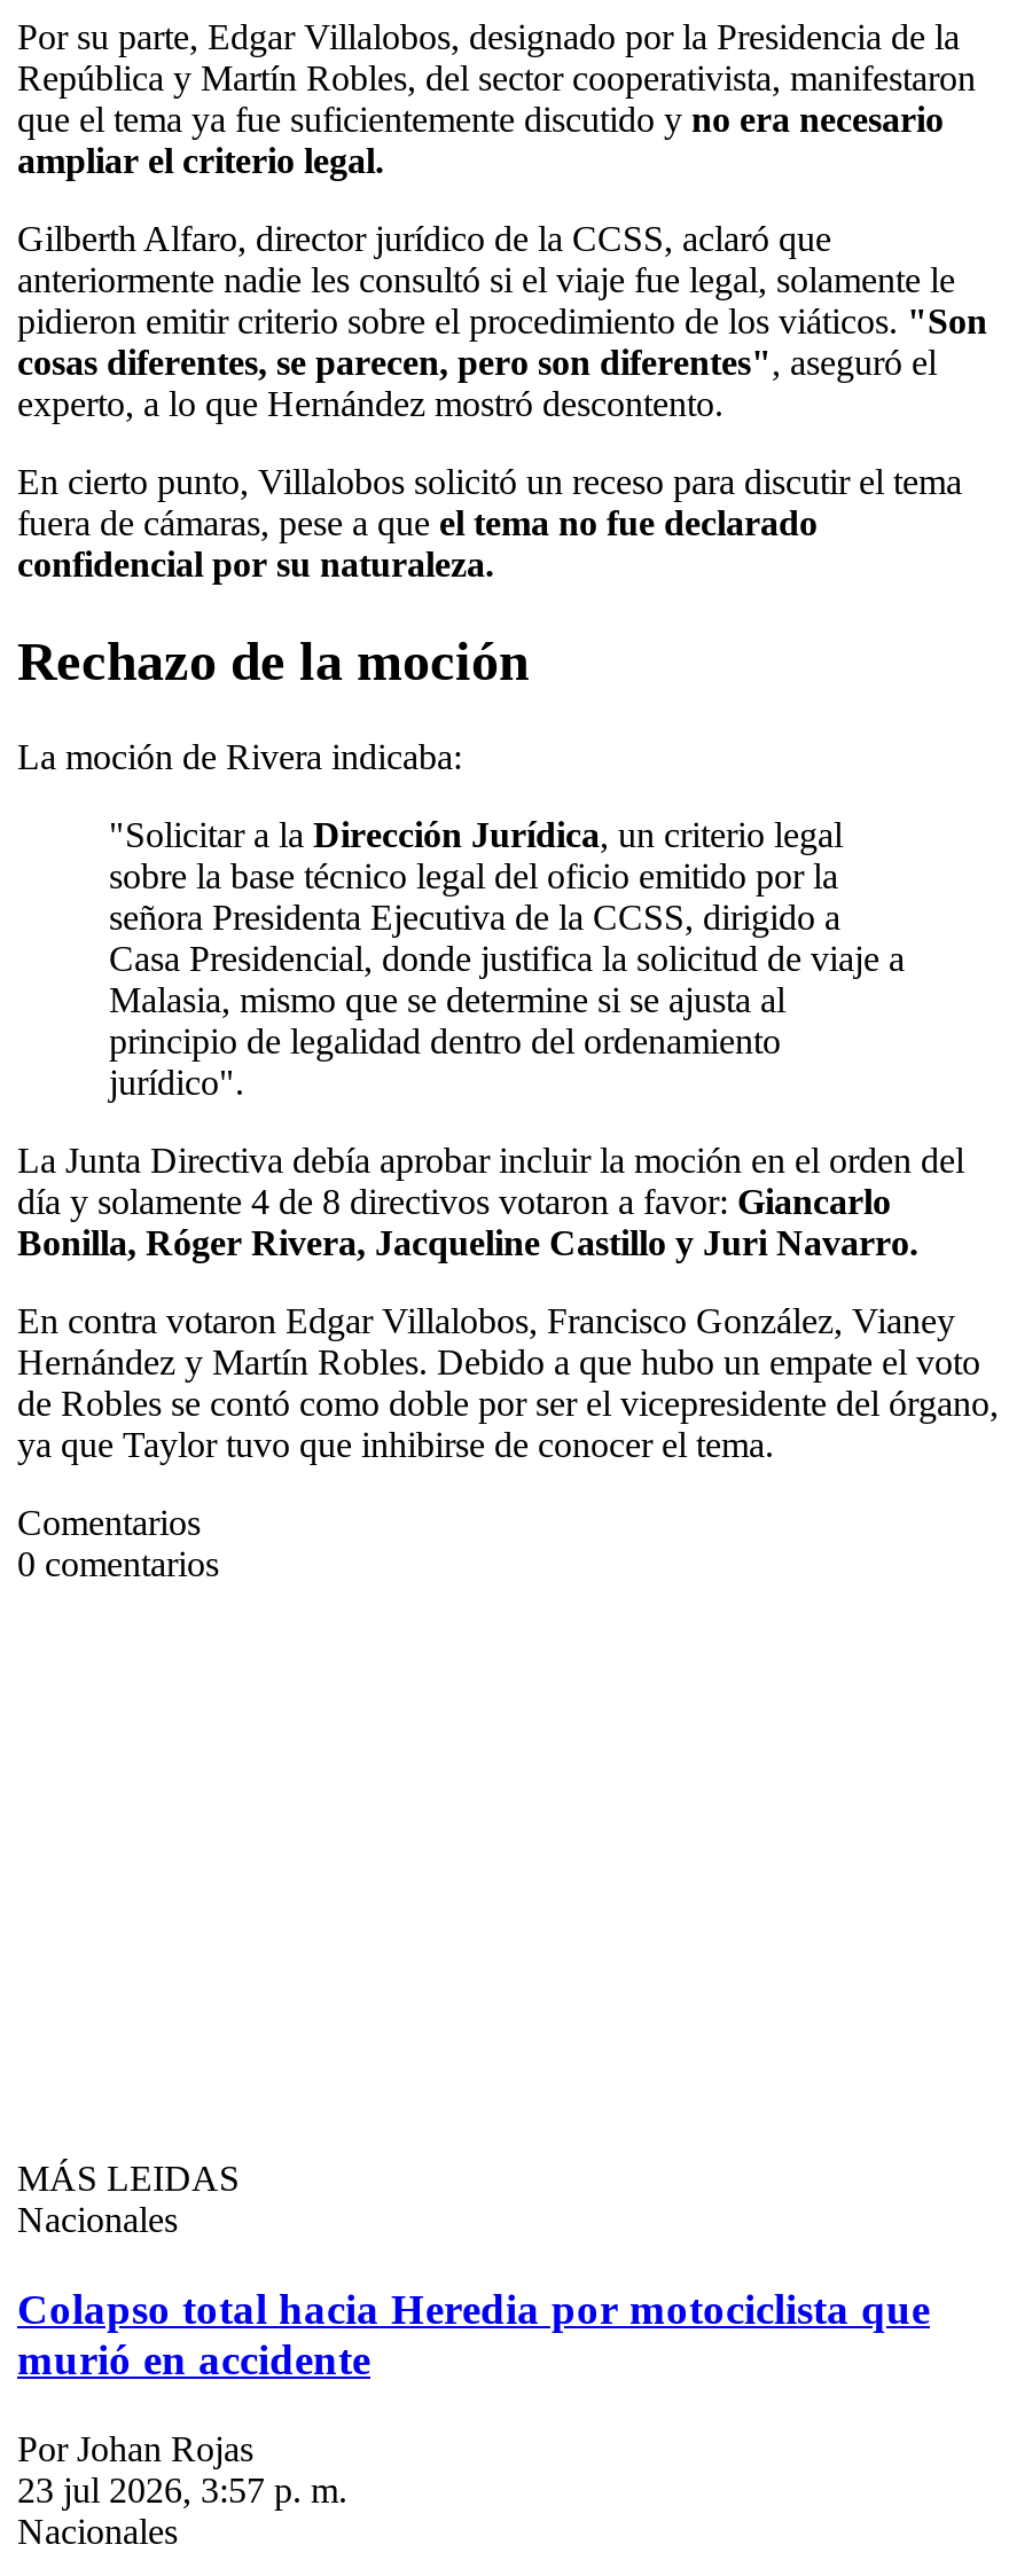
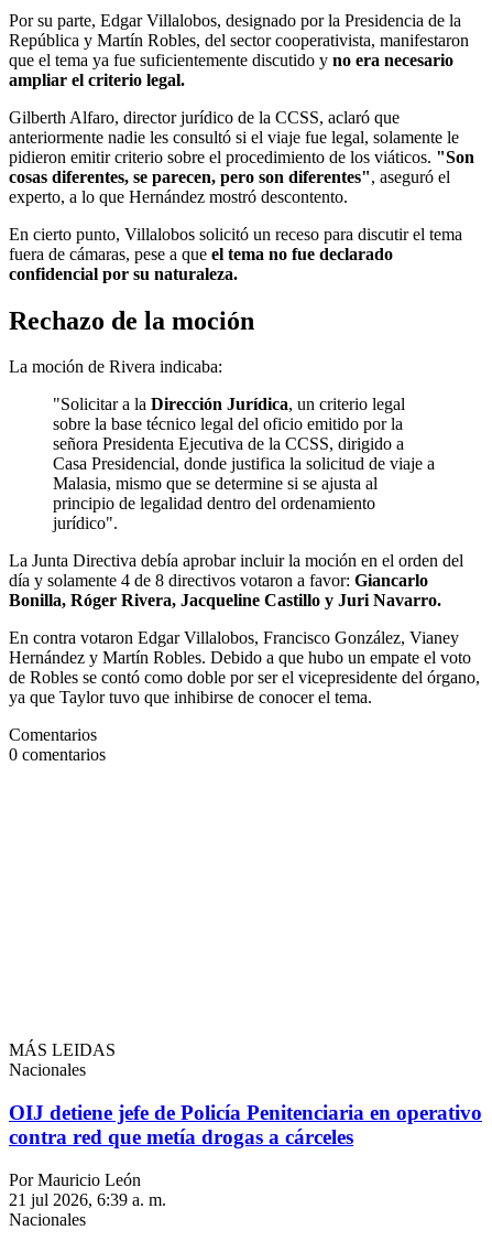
[17,2285,930,2384] Colapso total hacia Heredia por motociclista que | murió en accidente -> [9,1101,482,1149] OIJ detiene jefe de Policía Penitenciaria en operativo | contra red que metía drogas a cárceles
[17,2429,347,2509] Por Johan Rojas | 23 jul 2026, 3:57 p. m. -> [9,1170,166,1209] Por Mauricio León | 21 jul 2026, 6:39 a. m.

